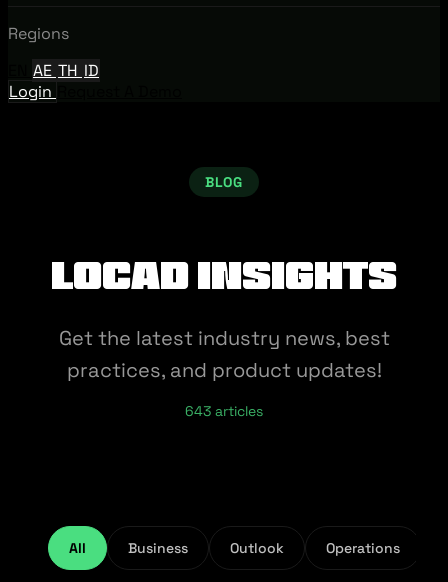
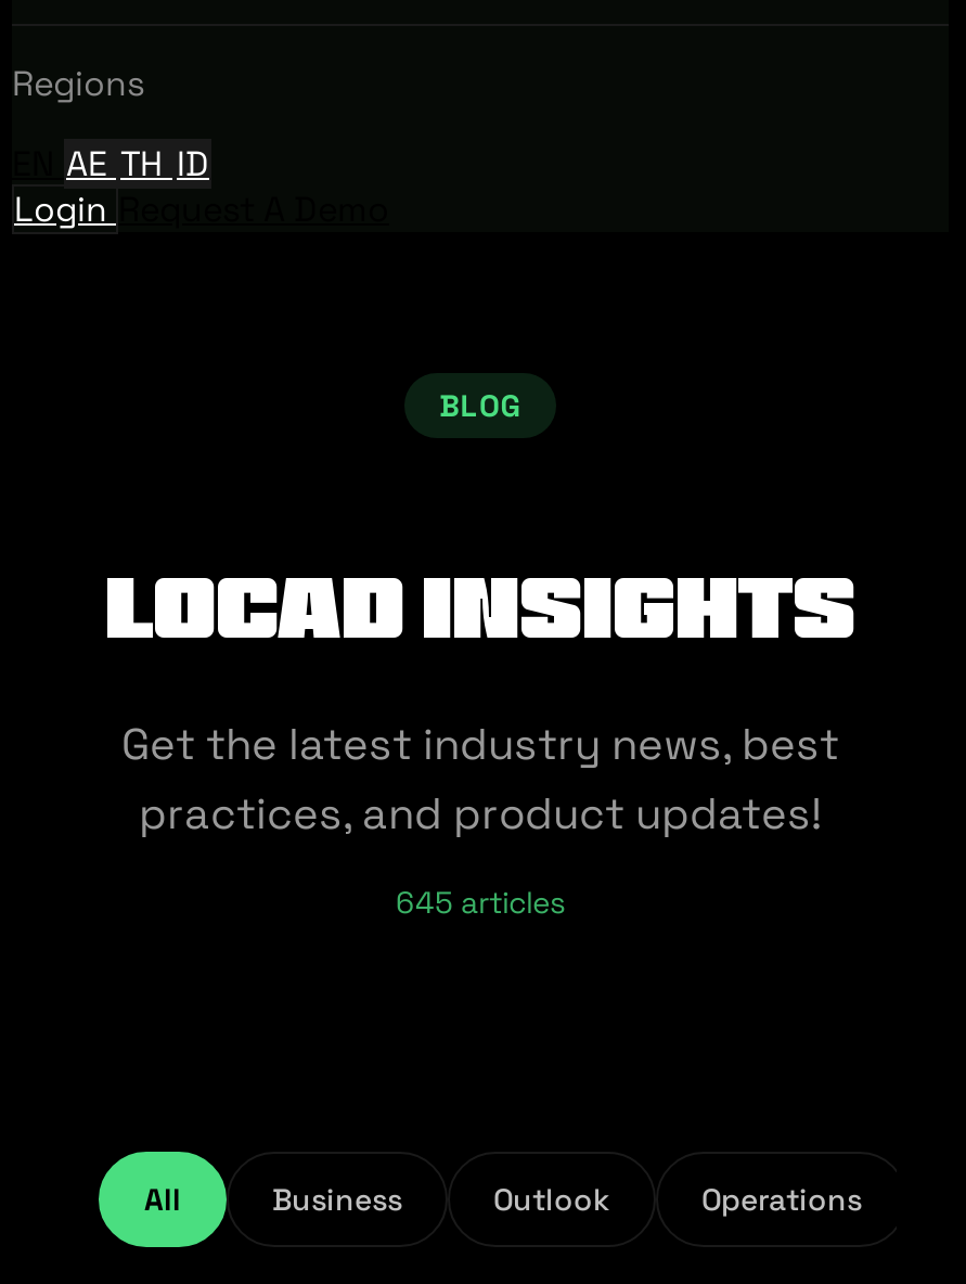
[185,402,263,420] 643 articles -> [396,883,565,922] 645 articles

